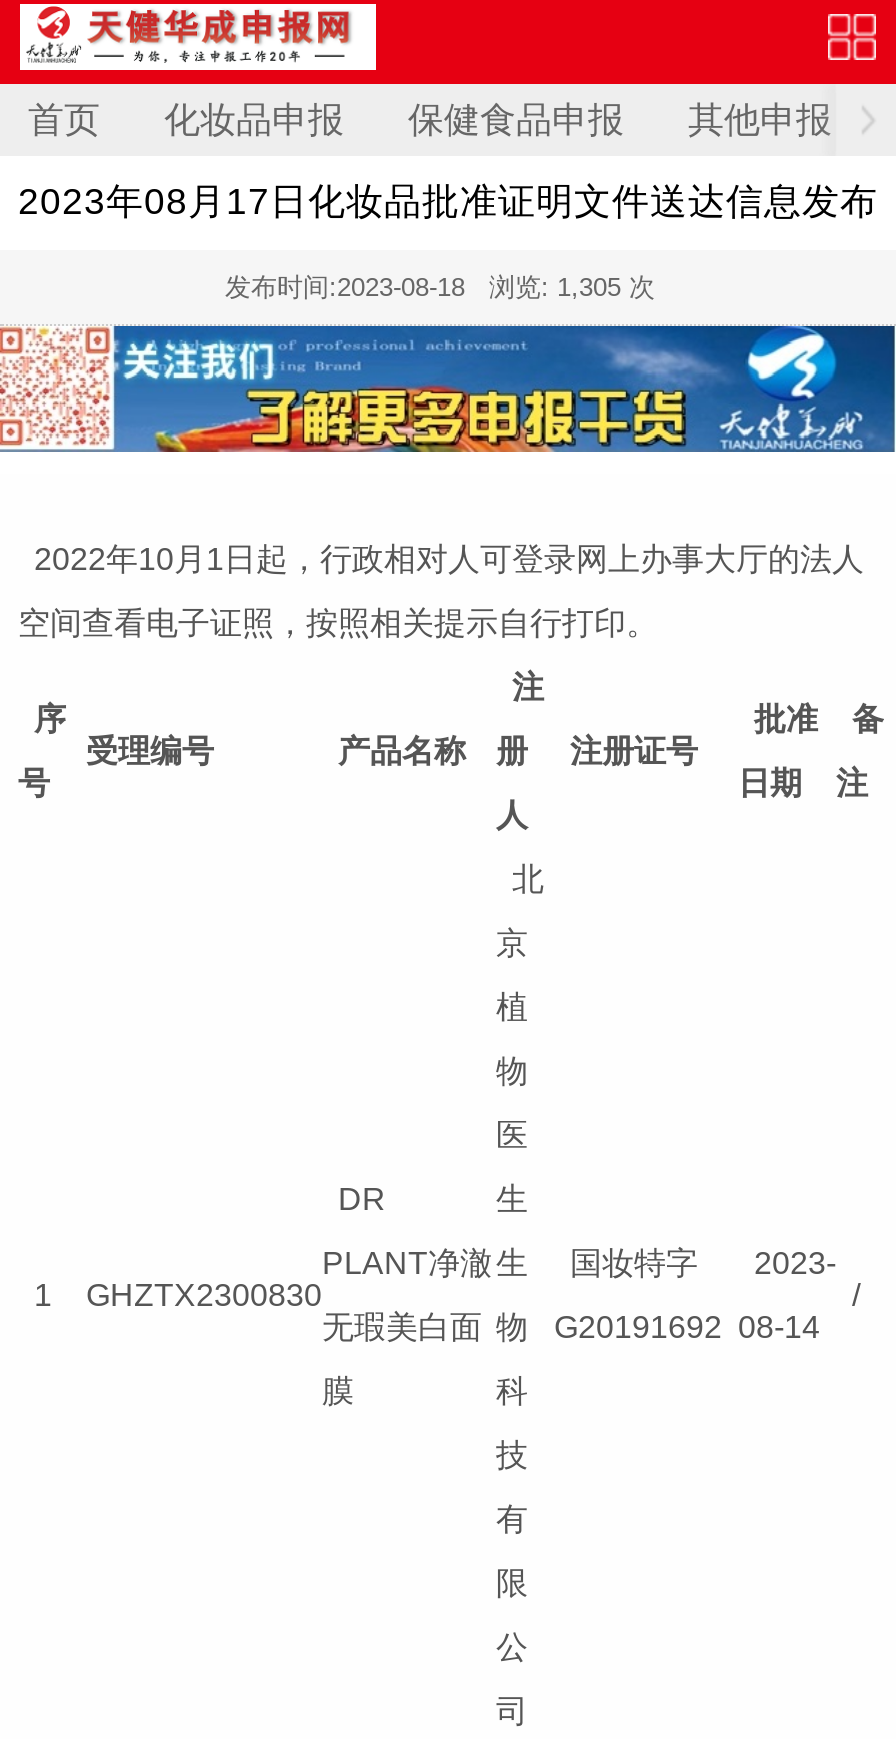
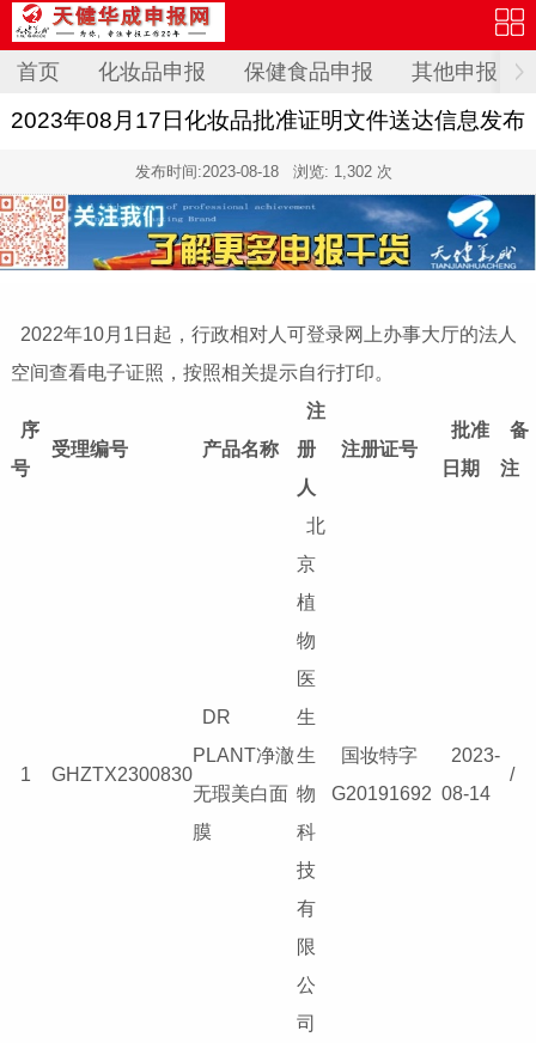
[225,271,671,301] 发布时间:2023-08-18浏览: 1,305 次 -> [135,162,401,180] 发布时间:2023-08-18浏览: 1,302 次

